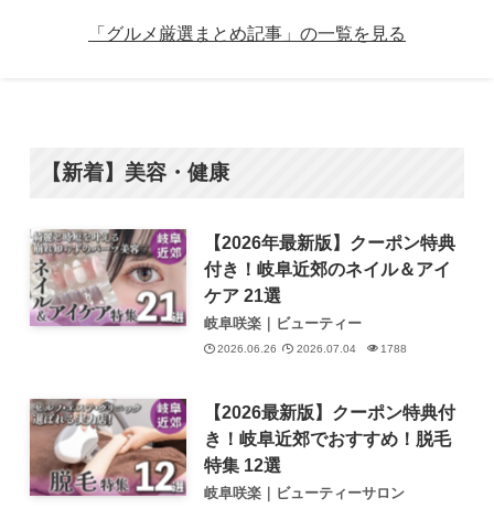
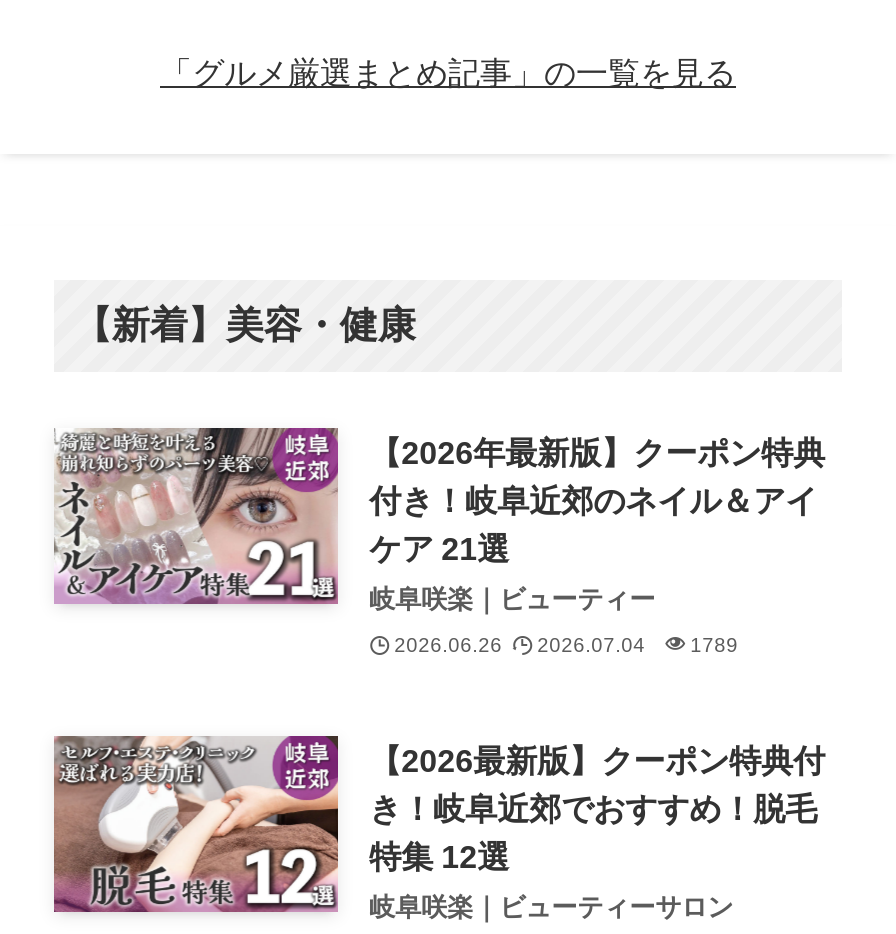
[381,342,407,354] 1788 -> [690,633,738,655] 1789

